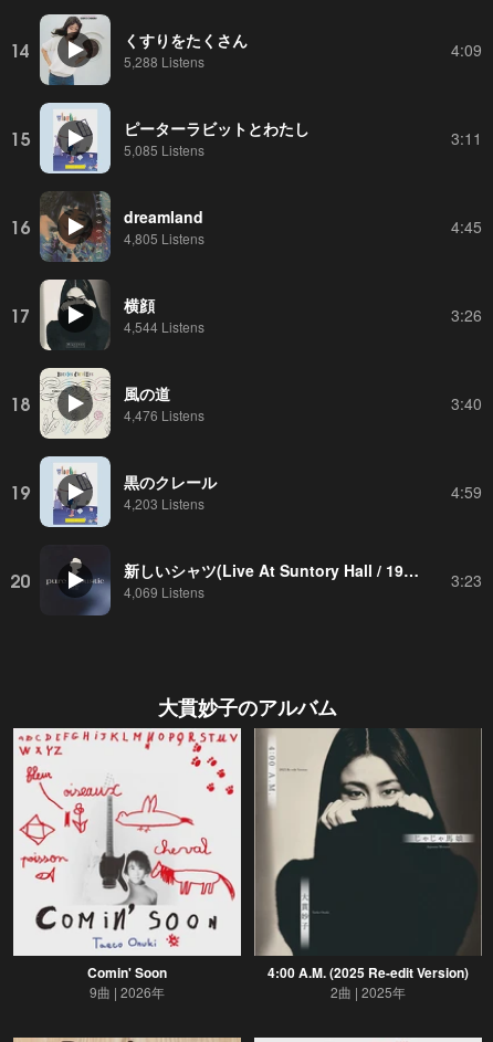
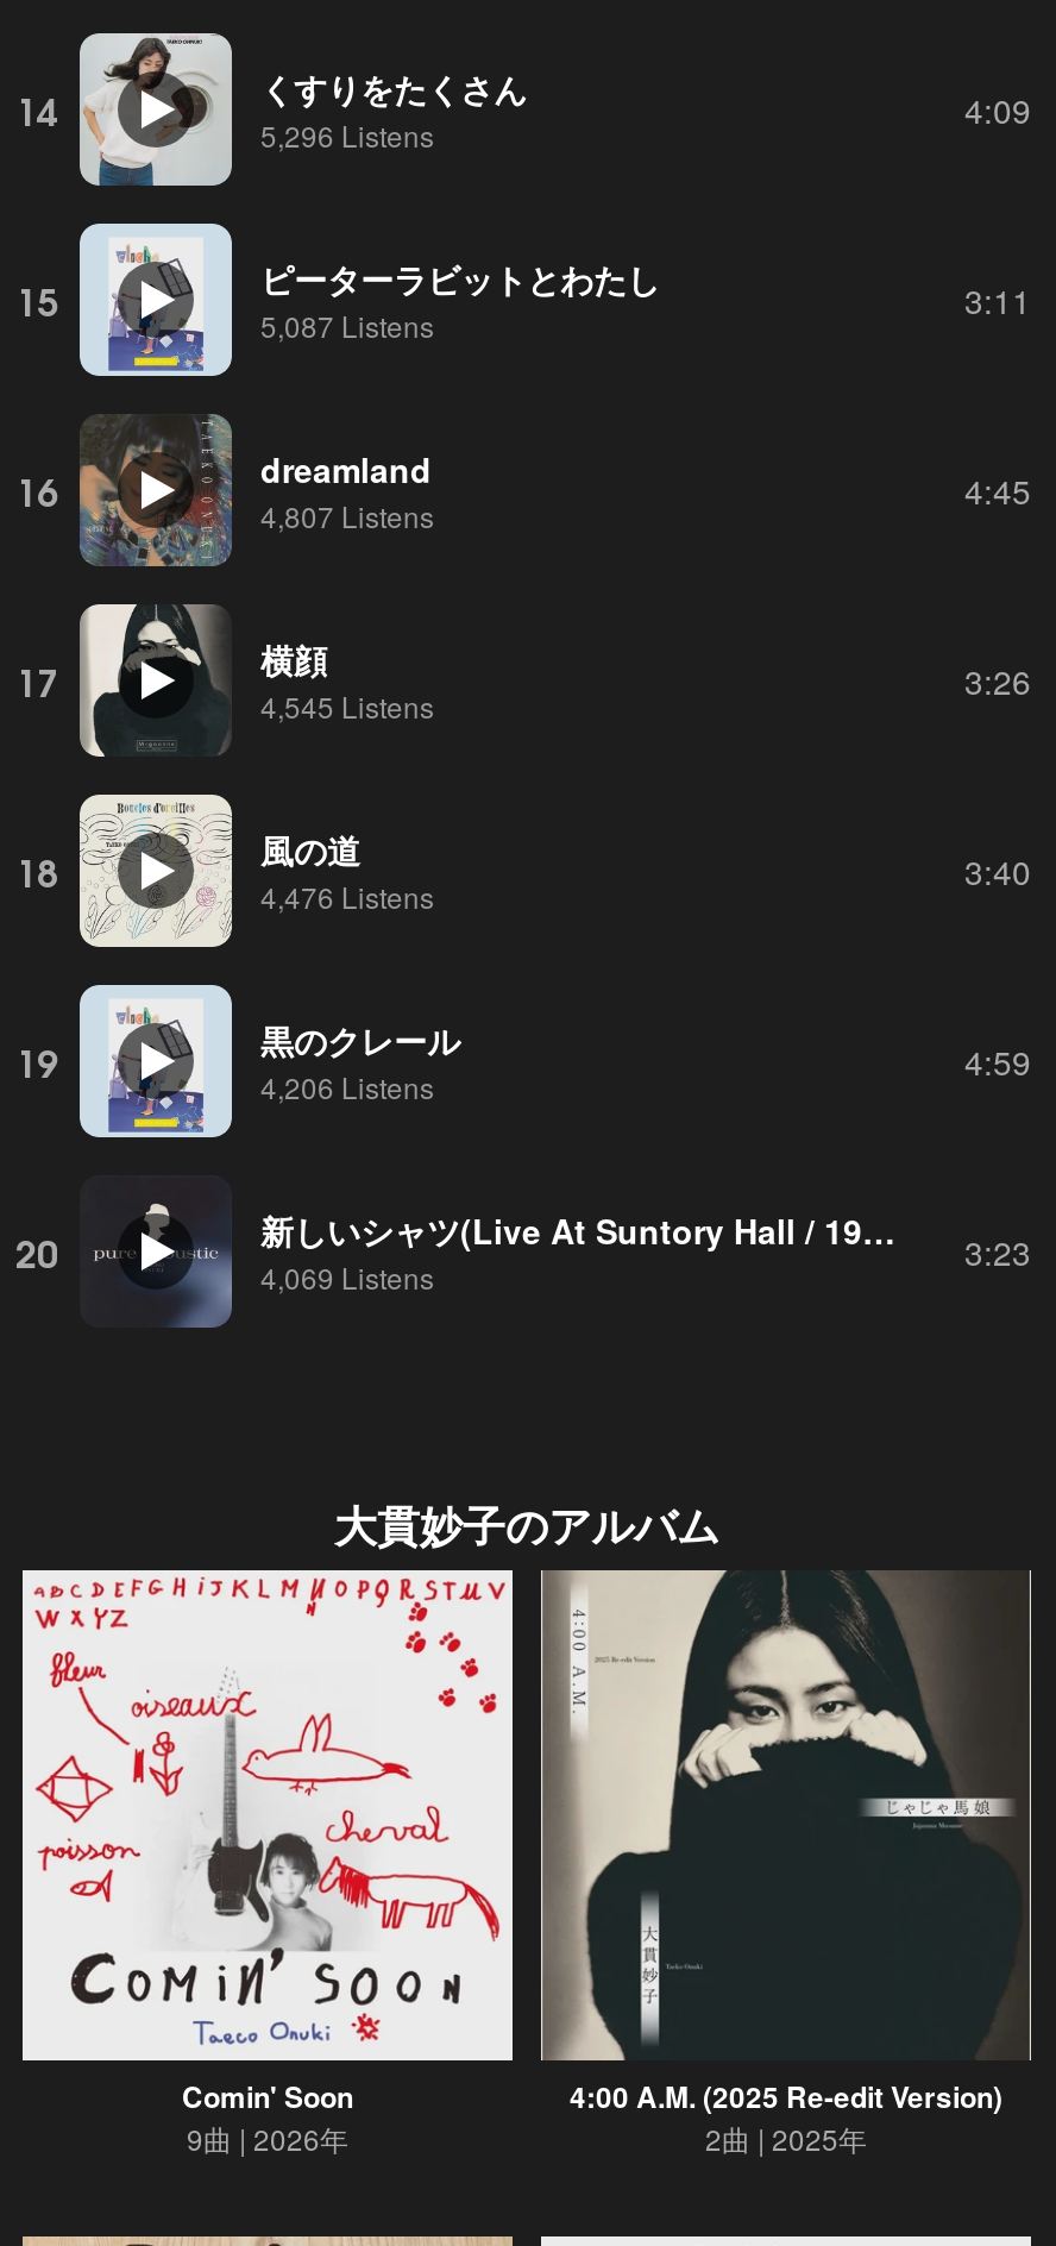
[124,51,204,70] 5,288 Listens -> [260,113,434,153] 5,296 Listens
[124,140,204,159] 5,085 Listens -> [260,303,434,344] 5,087 Listens
[124,228,204,247] 4,805 Listens -> [260,494,434,534] 4,807 Listens
[124,317,204,335] 4,544 Listens -> [260,684,434,724] 4,545 Listens
[124,493,204,512] 4,203 Listens -> [260,1065,434,1105] 4,206 Listens

